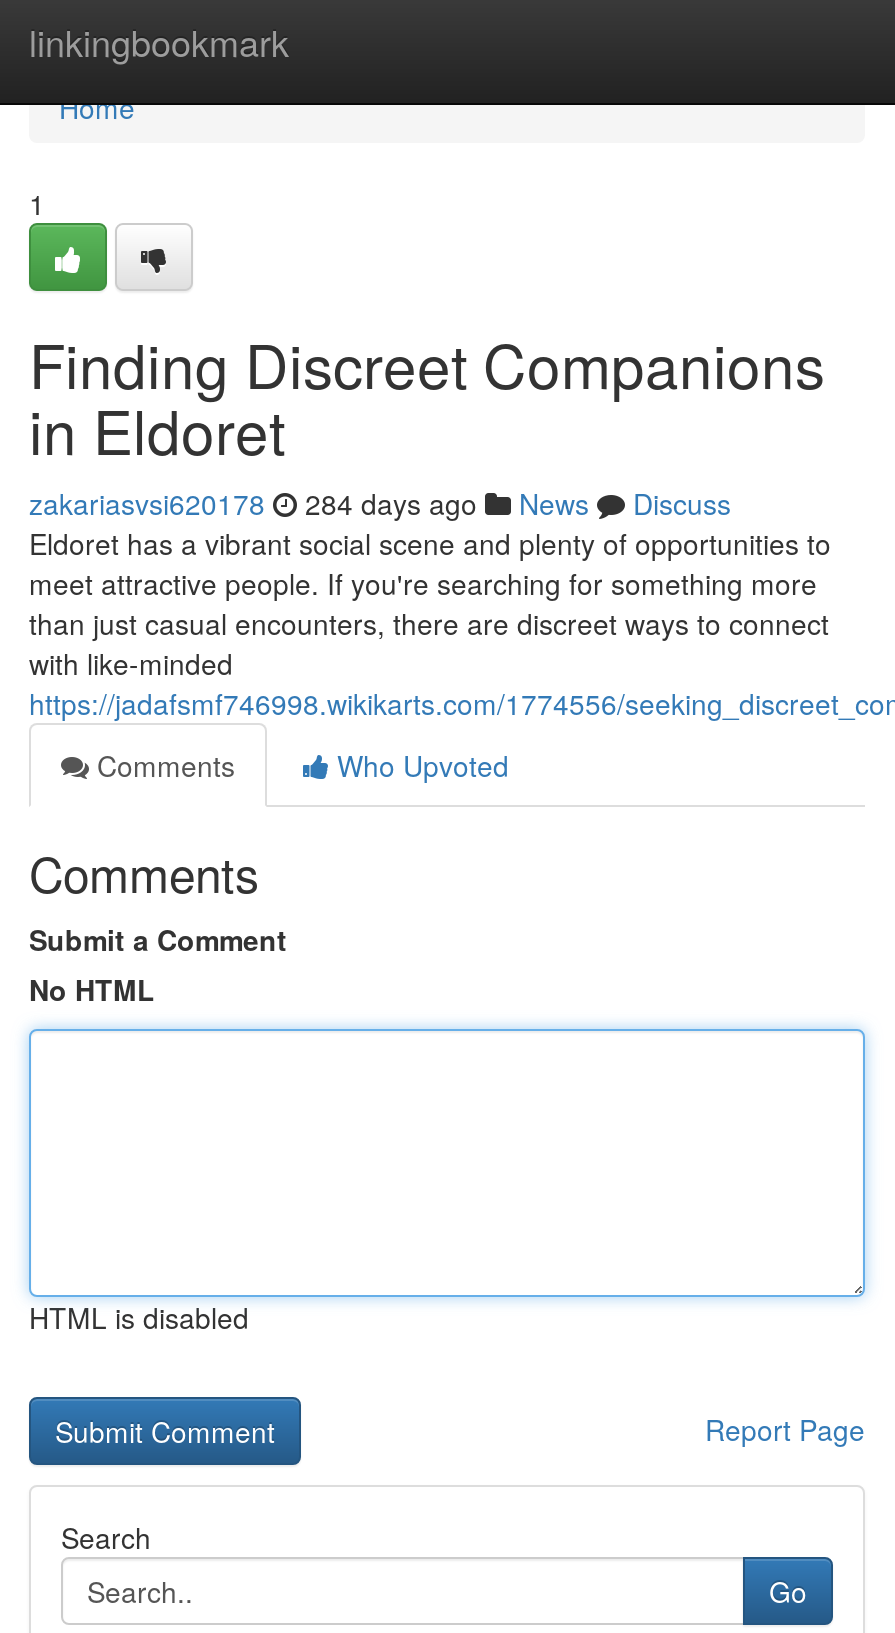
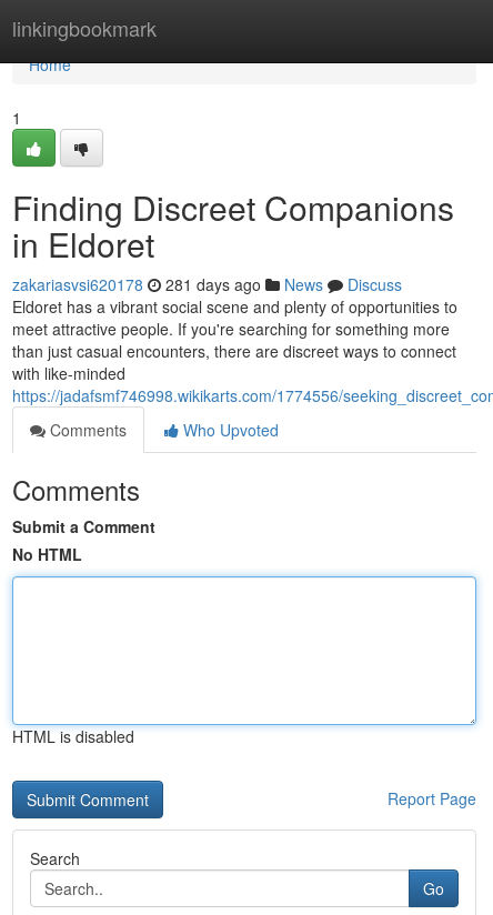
[29,483,731,523] zakariasvsi620178 284 days ago News Discuss -> [12,273,402,295] zakariasvsi620178 281 days ago News Discuss

